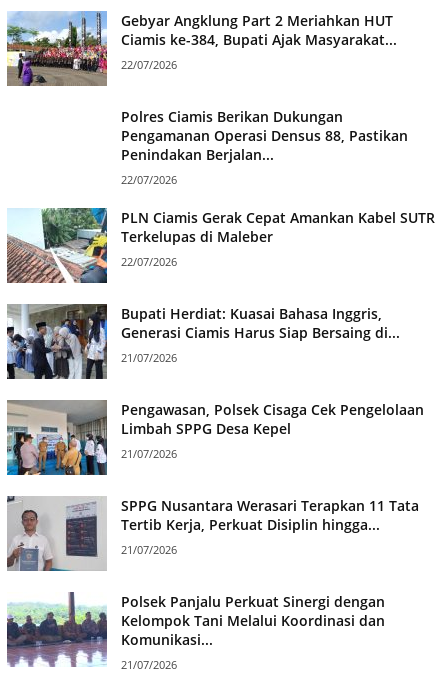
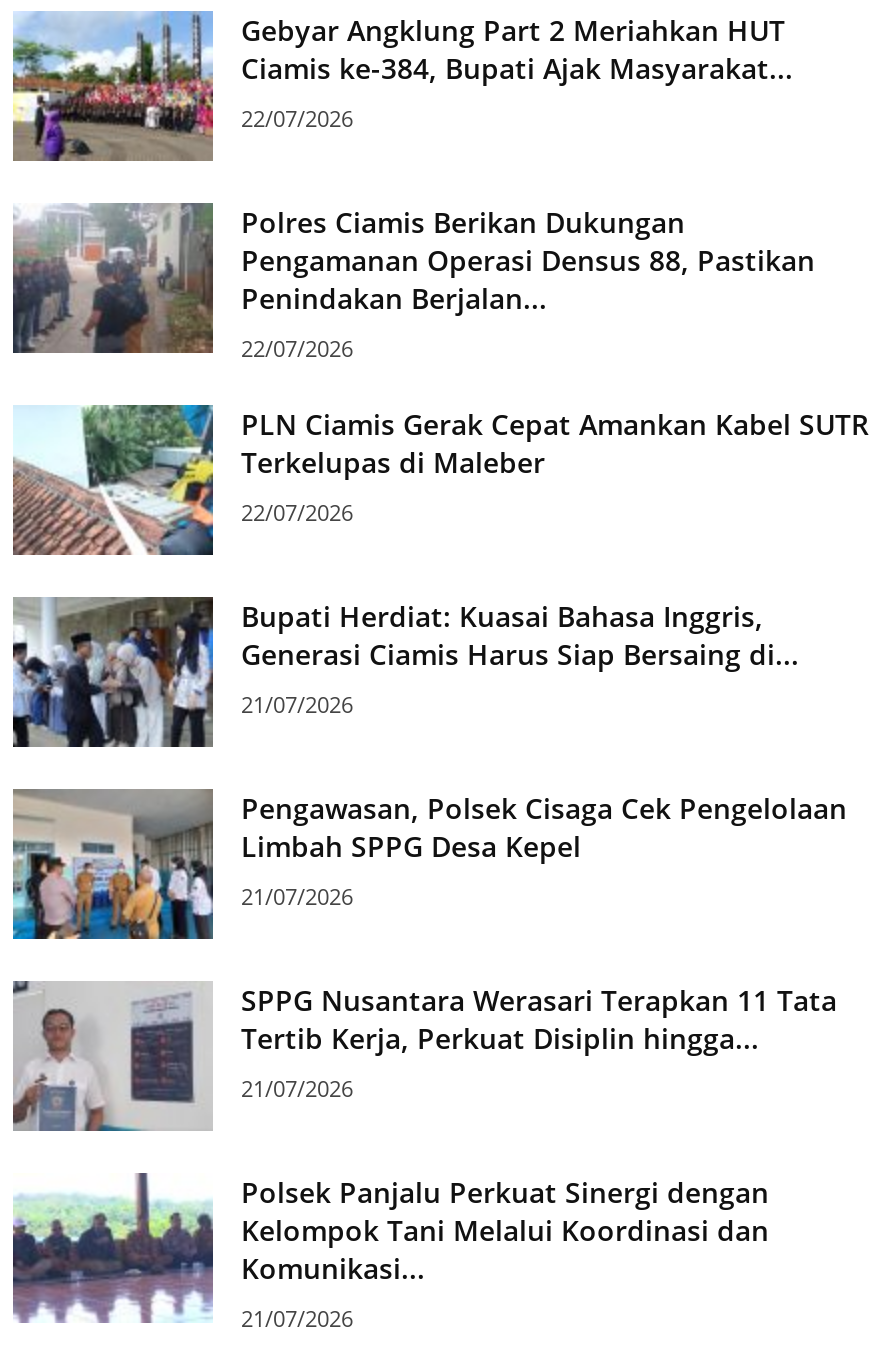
none -> [11,201,215,355] [image]

